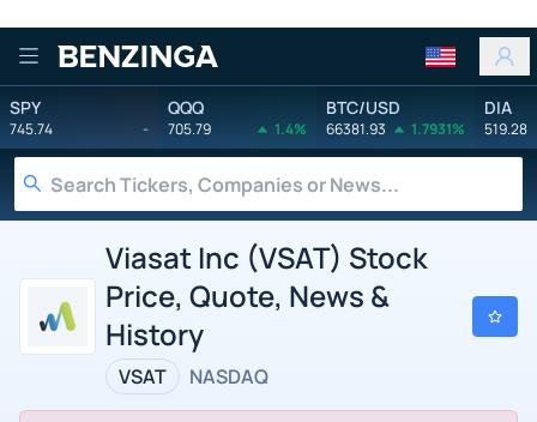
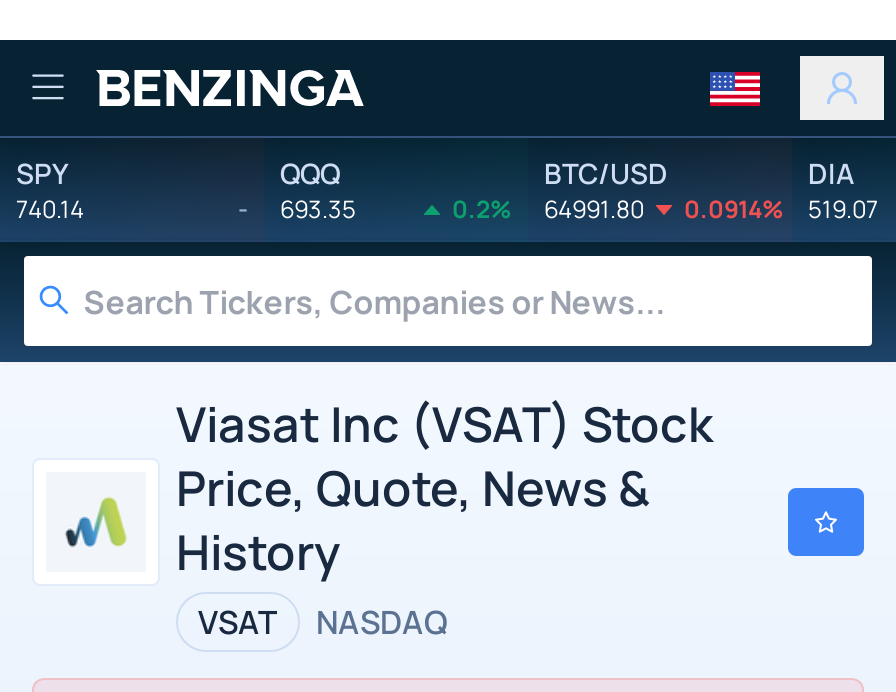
[10,118,53,138] 745.74 -> [16,191,84,225] 740.14
[168,118,211,138] 705.79 -> [280,191,356,225] 693.35
[274,118,307,138] 1.4% -> [452,191,512,225] 0.2%
[326,118,386,138] 66381.93 -> [544,191,644,225] 64991.80
[411,118,465,138] 1.7931% -> [684,191,784,225] 0.0914%
[484,118,527,138] 519.28 -> [808,191,878,225] 519.07

